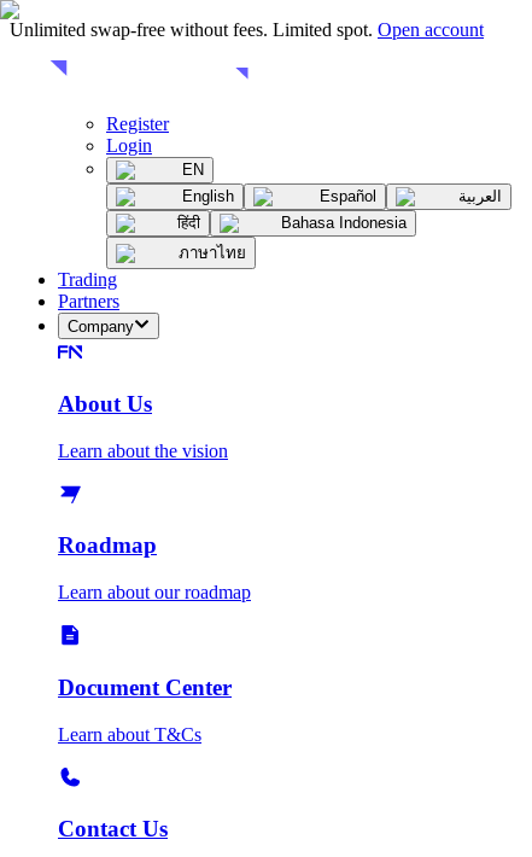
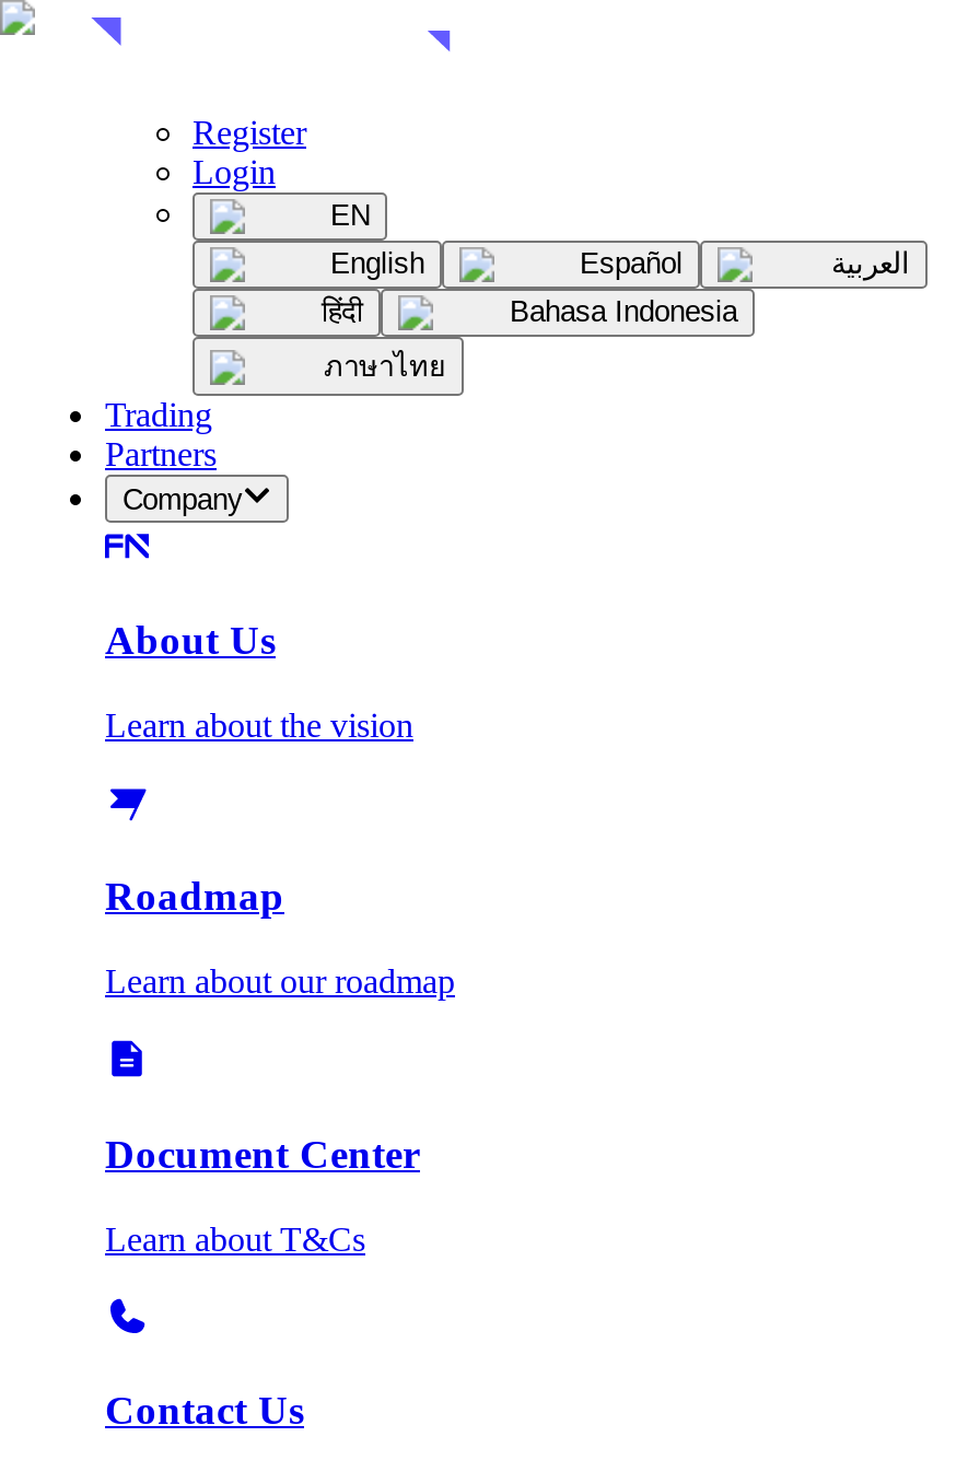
[10,19,484,40] Unlimited swap-free without fees. Limited spot. Open account -> none

